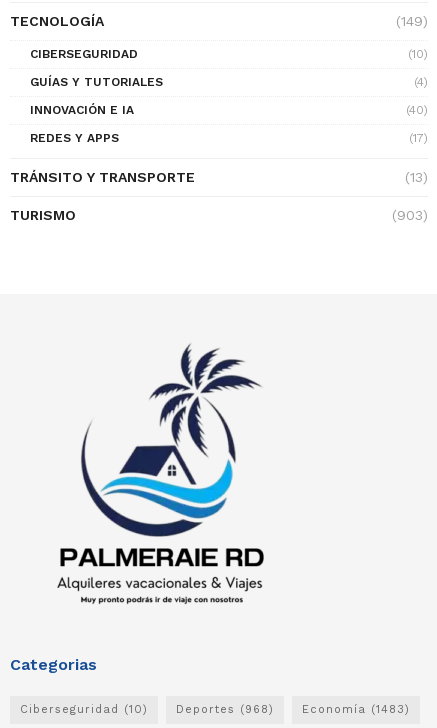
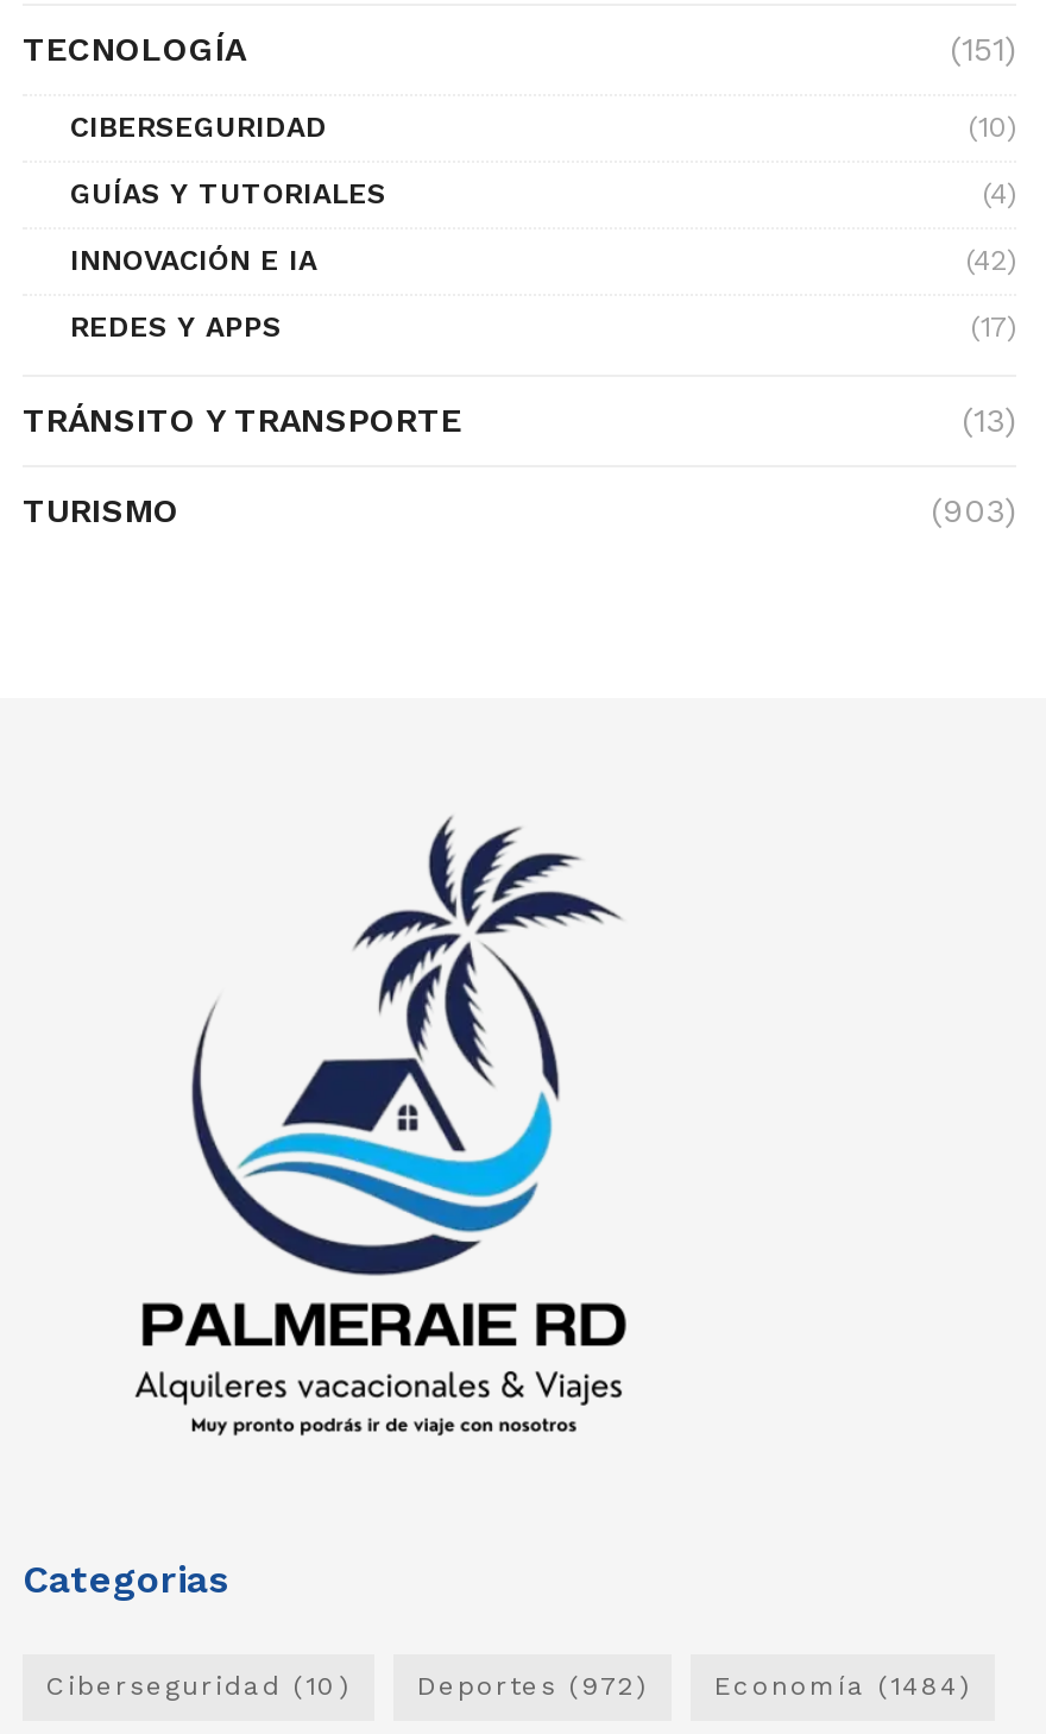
[396,13,428,29] (149) -> [950,29,1016,67] (151)
[406,103,428,117] (40) -> [966,243,1016,277] (42)
[176,703,274,716] Deportes (968) -> [417,1670,648,1701] Deportes (972)
[302,703,410,716] Economía (1483) -> [714,1670,971,1701] Economía (1484)

